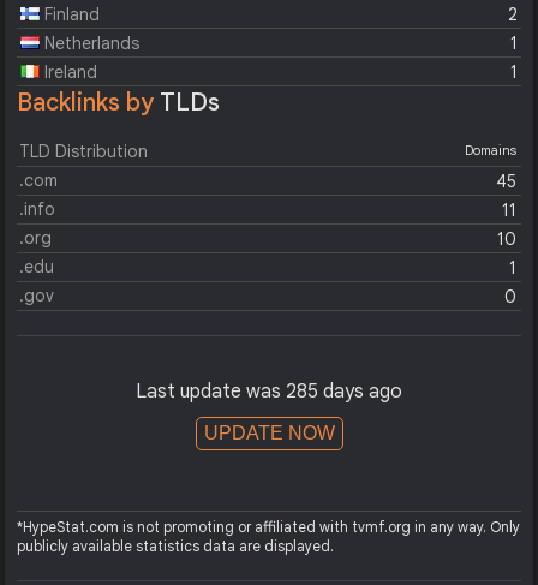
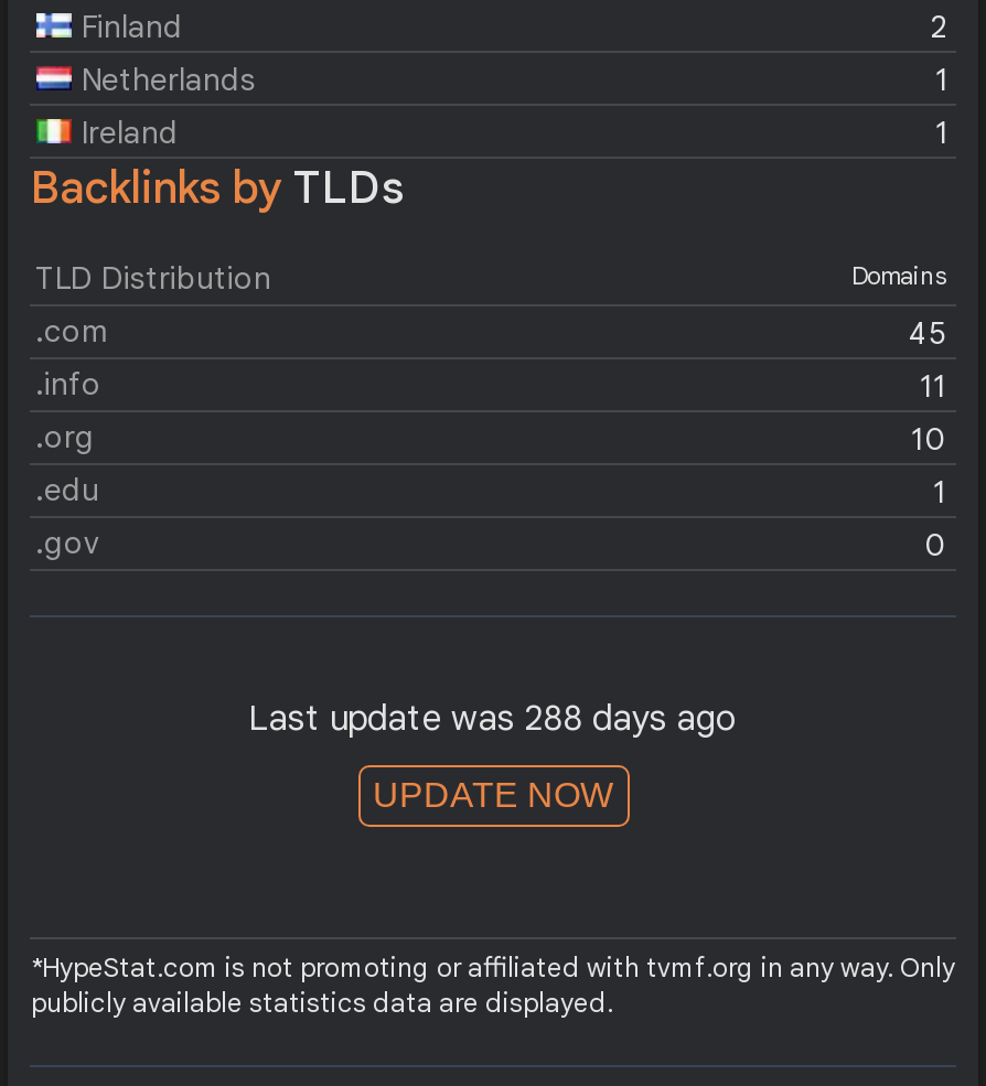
[136,380,402,404] Last update was 285 days ago -> [248,697,738,741] Last update was 288 days ago

